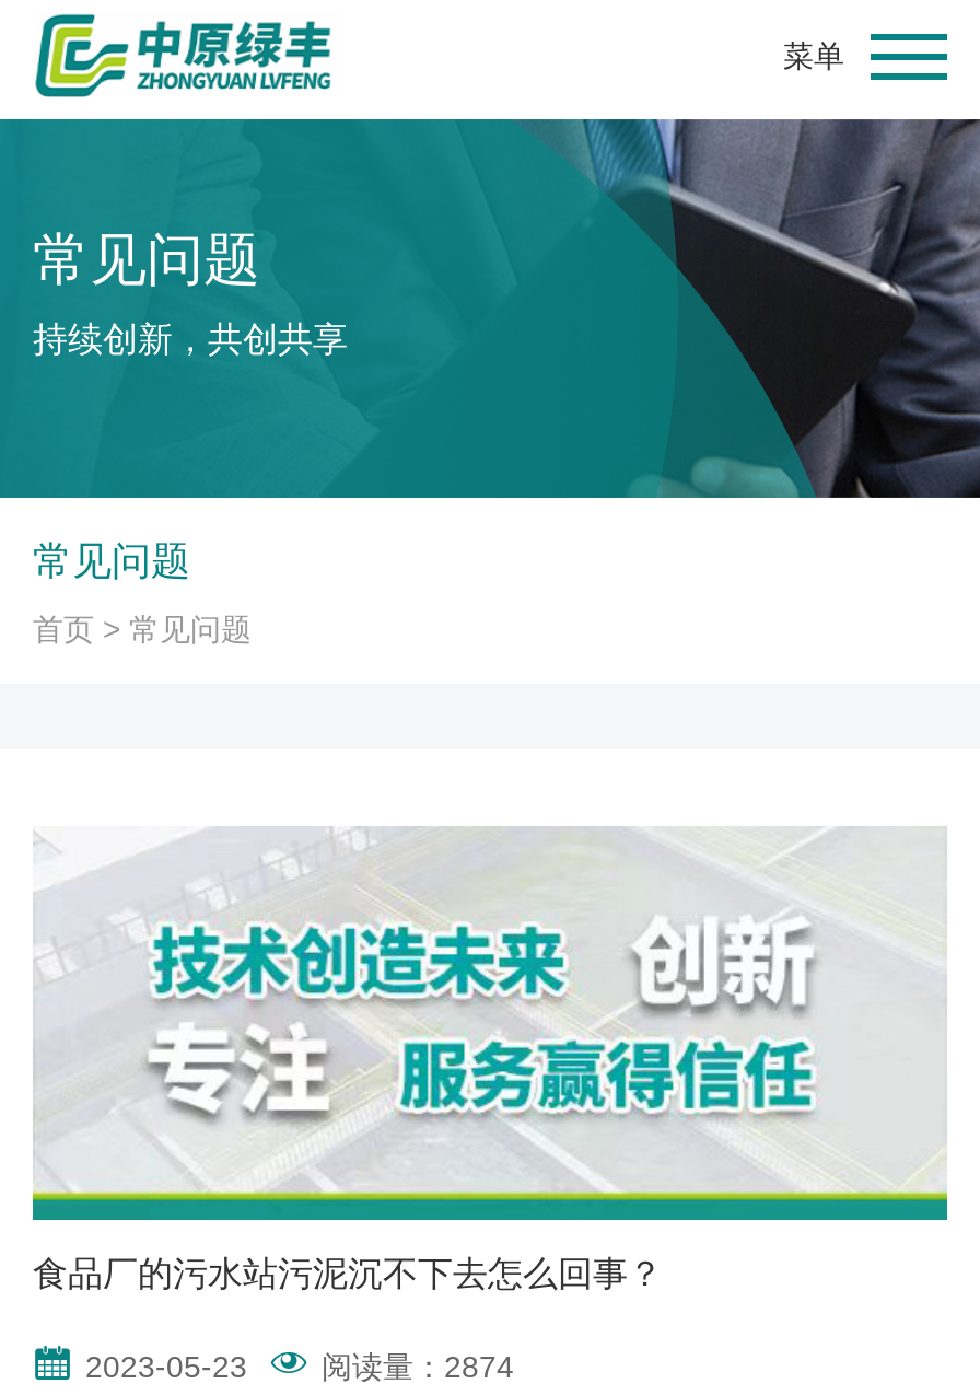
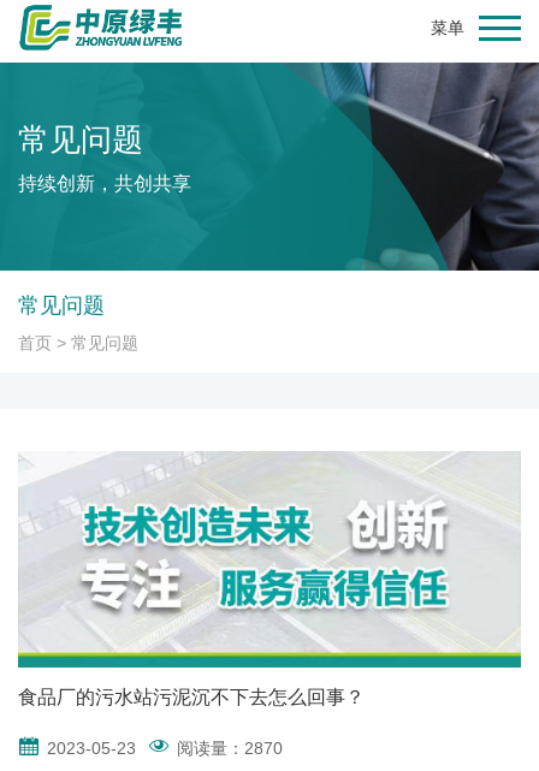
[322,1348,514,1383] 阅读量：2874 -> [177,738,283,757] 阅读量：2870

